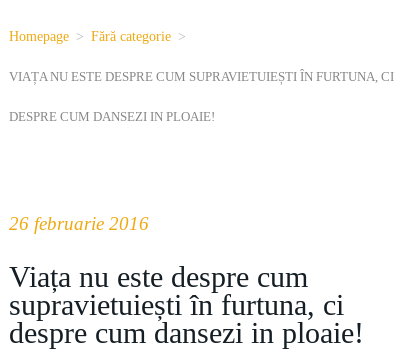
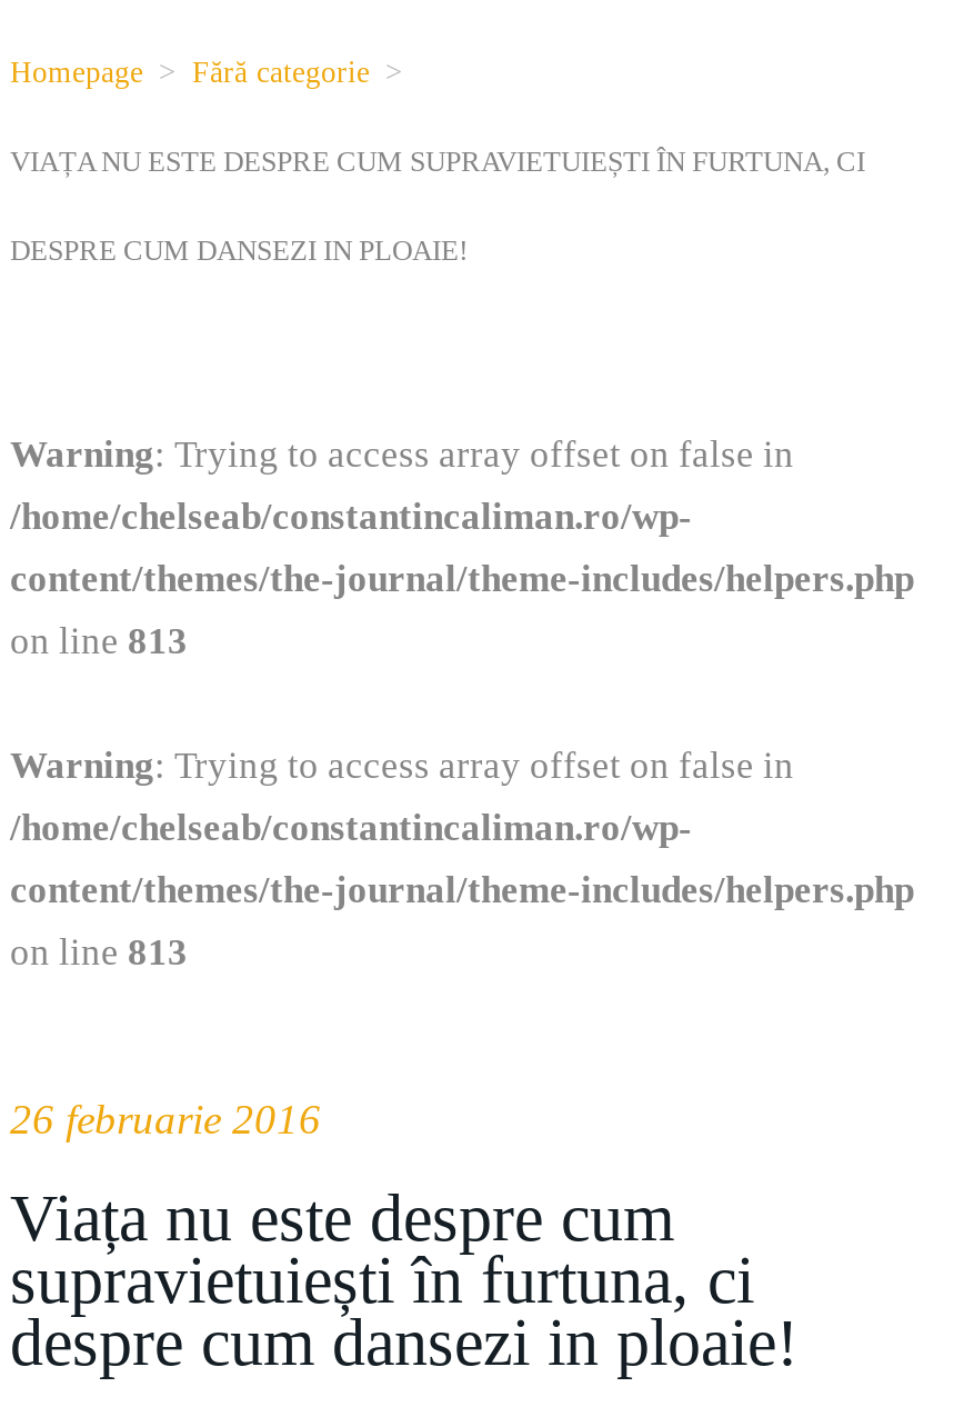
none -> [10,435,914,975] Warning: Trying to access array offset on false in | /home/chelseab/constantincaliman.ro/wp- | content/themes/the-journal/theme-includes/helpers.php | on line 813 | Warning: Trying to access array offset on false in | /home/chelseab/constantincaliman.ro/wp- | content/themes/the-journal/theme-includes/helpers.php | on line 813

